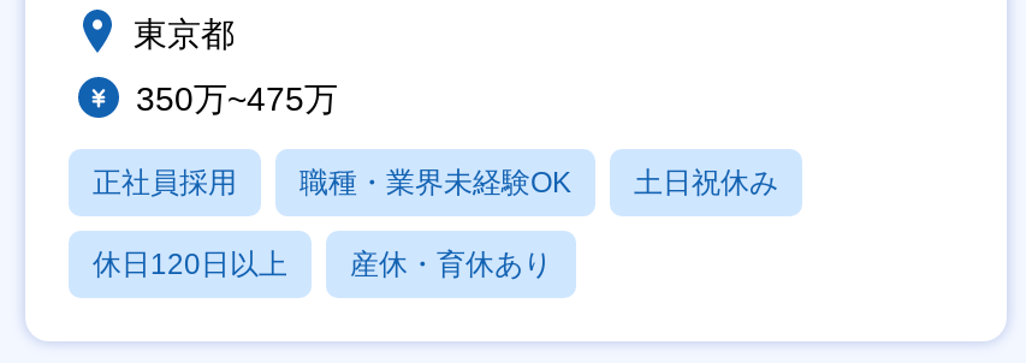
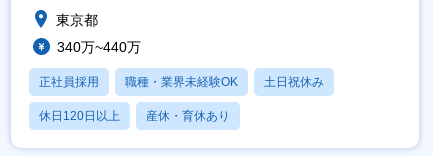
[136,78,338,117] 350万~475万 -> [57,39,141,55] 340万~440万

